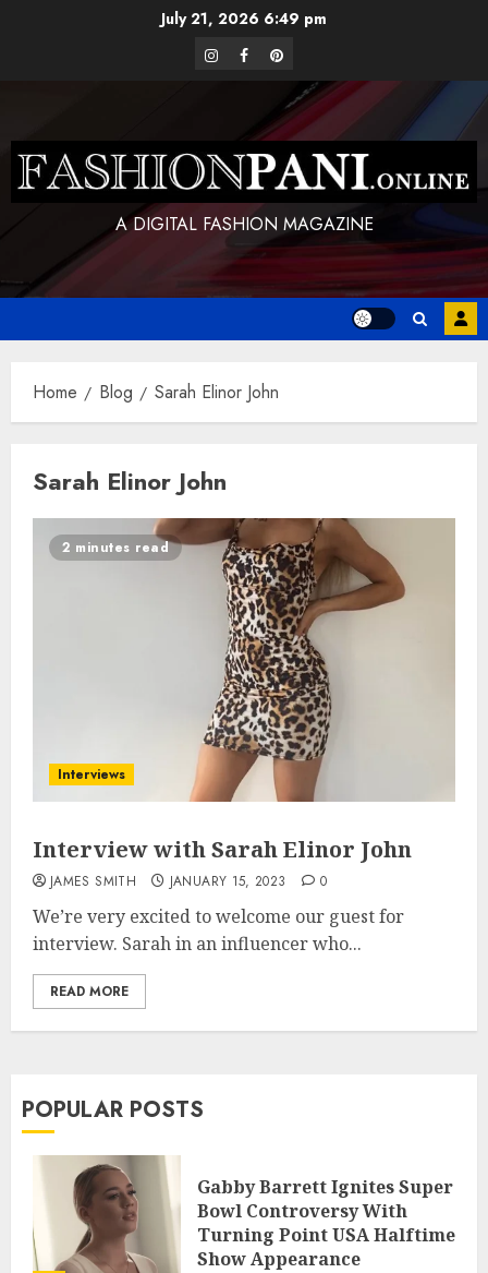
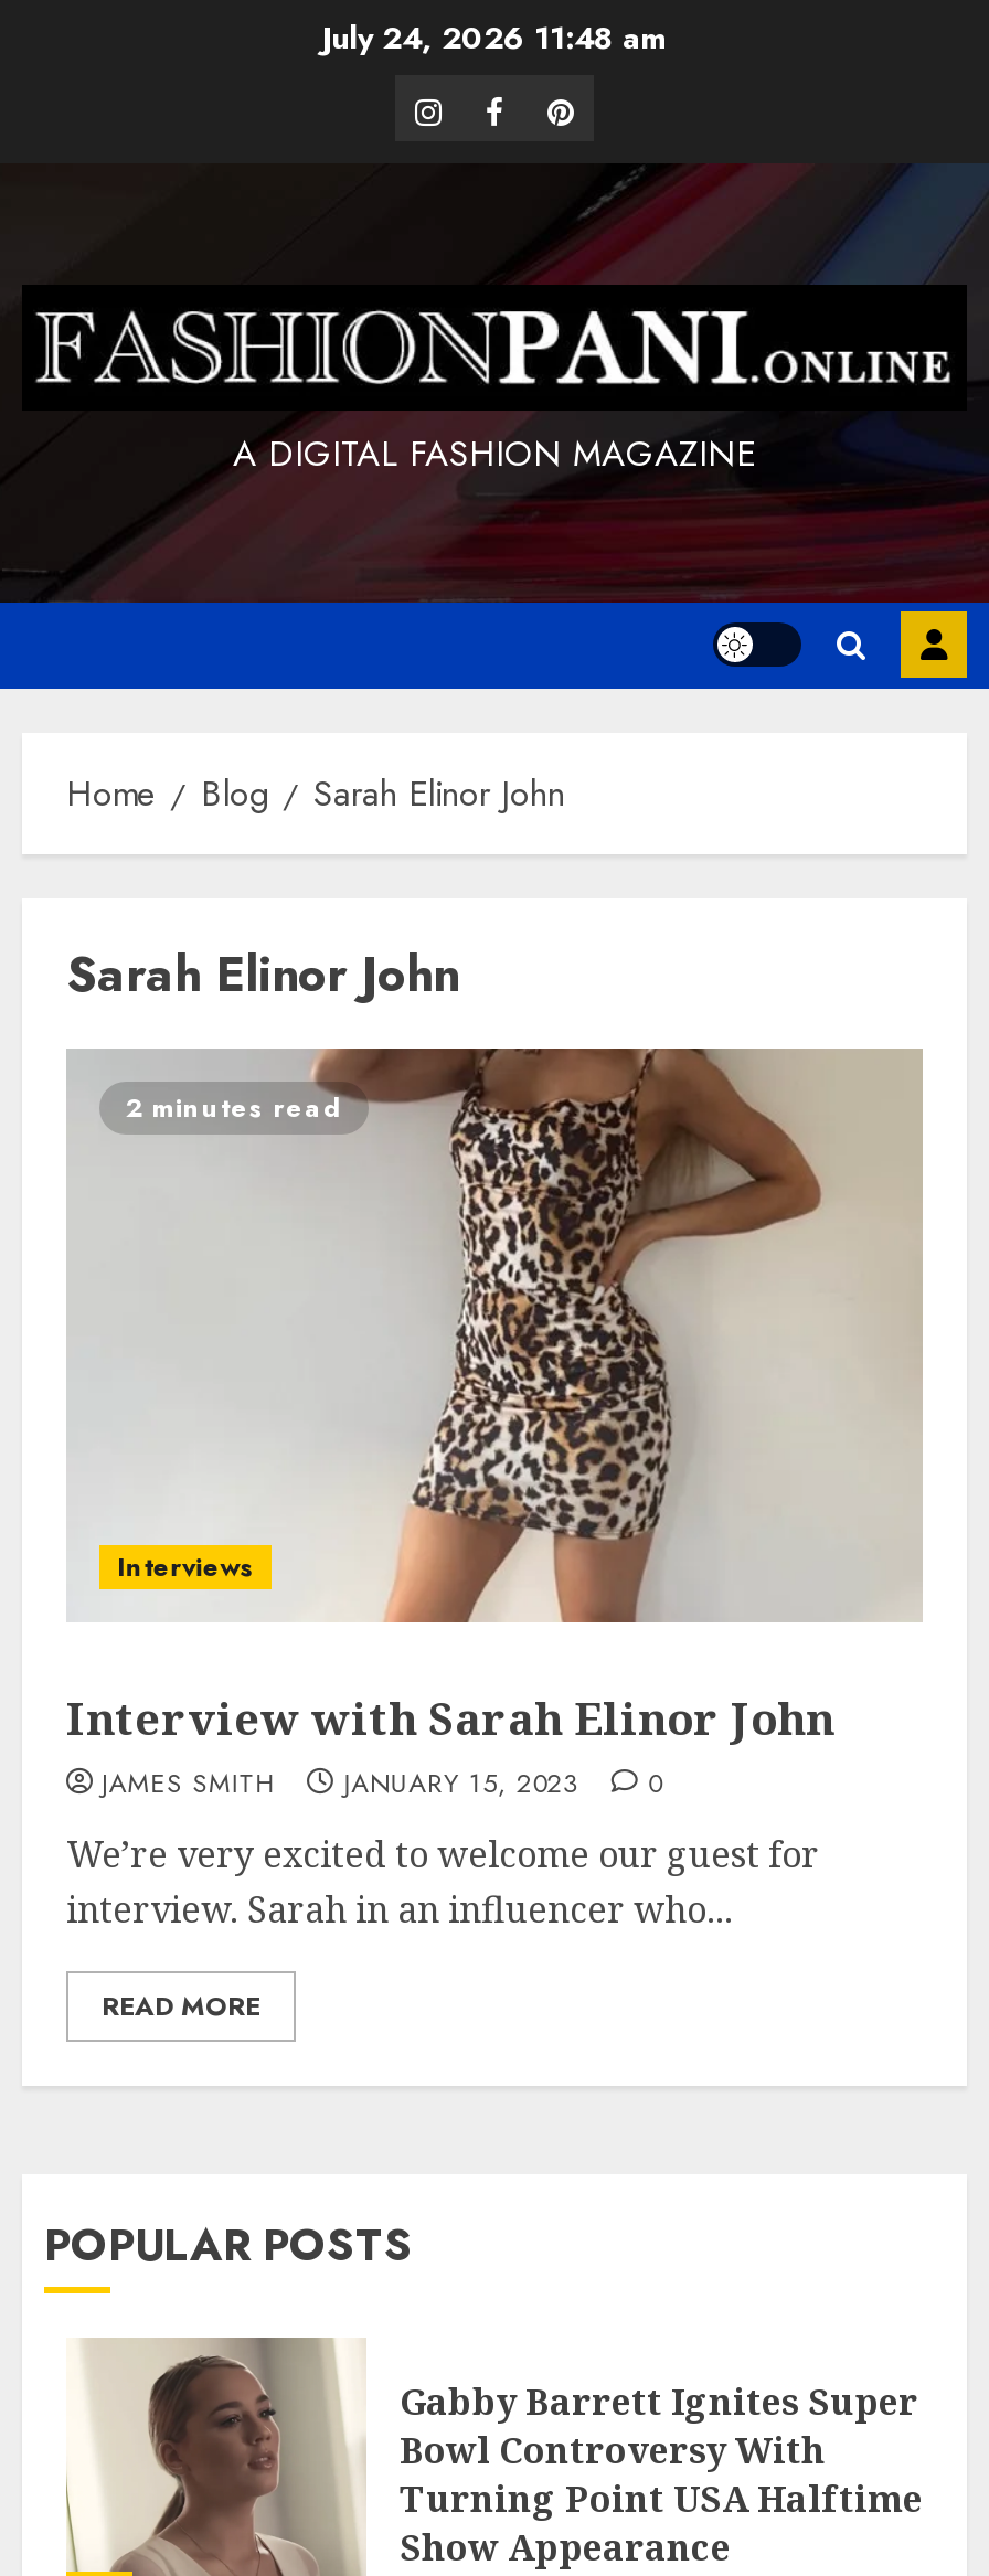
[161,8,327,29] July 21, 2026 6:49 pm -> [322,15,667,60] July 24, 2026 11:48 am

